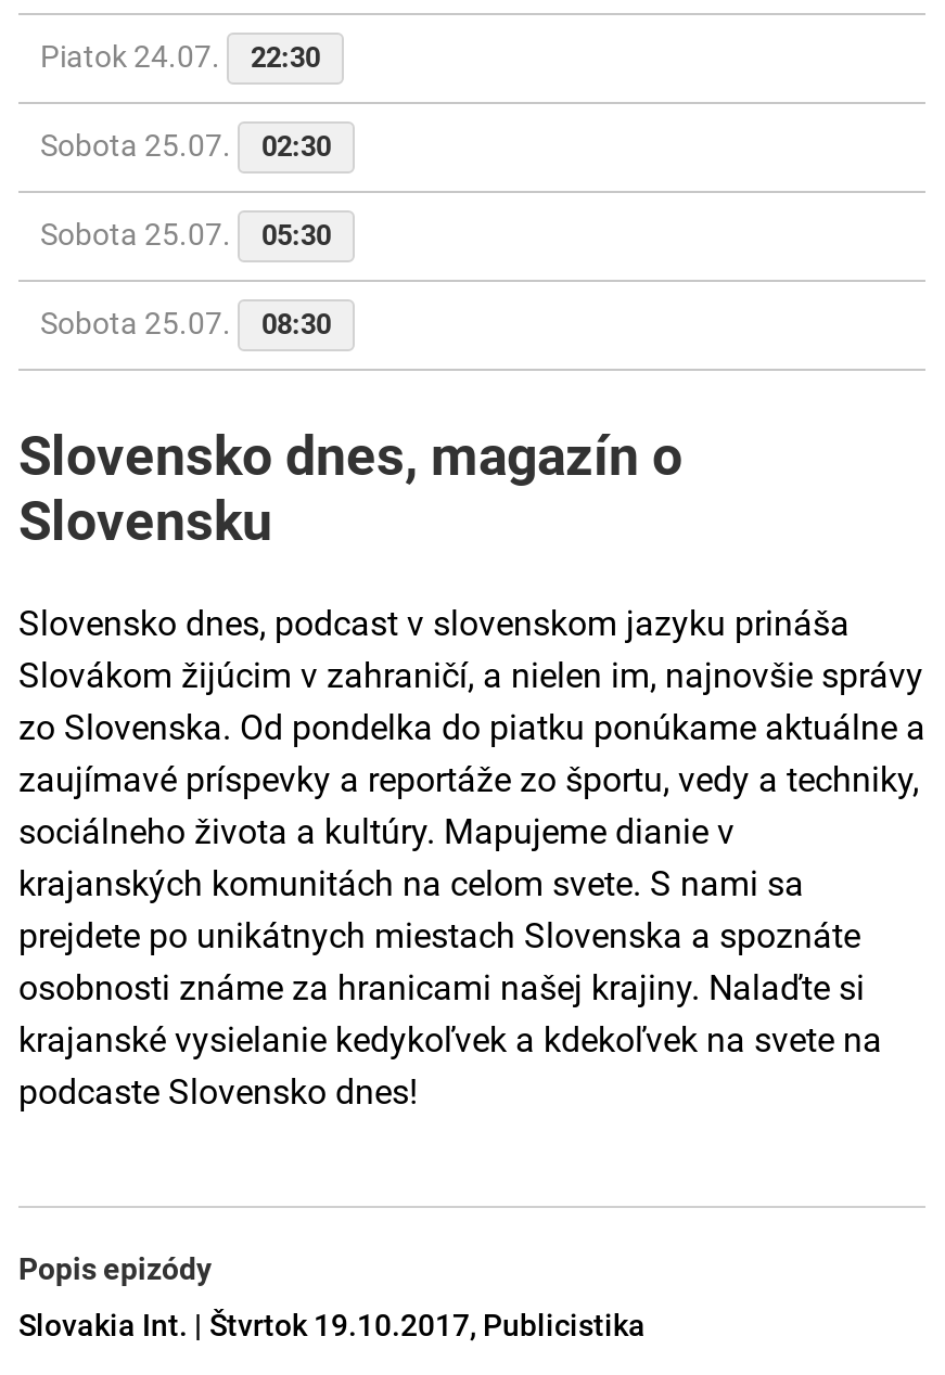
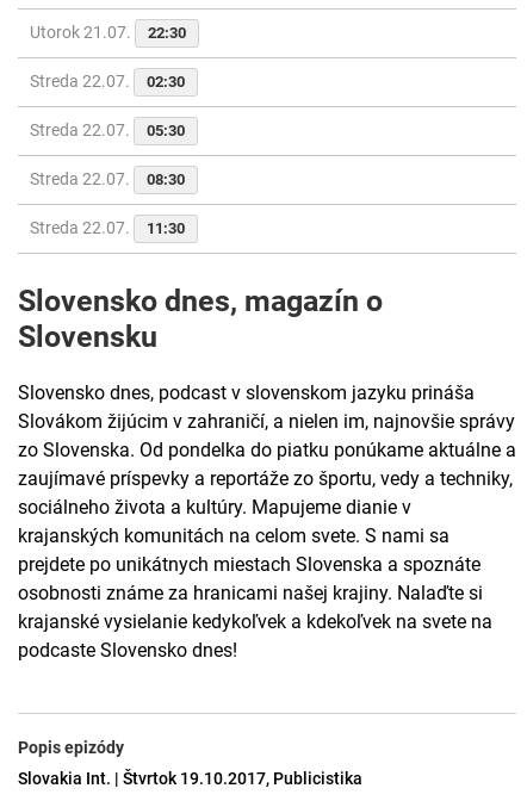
[40,40,320,74] Piatok 24.07. 22:30 -> [30,23,186,42] Utorok 21.07. 22:30
[40,129,331,163] Sobota 25.07. 02:30 -> [30,72,185,91] Streda 22.07. 02:30
[40,218,331,252] Sobota 25.07. 05:30 -> [30,121,185,140] Streda 22.07. 05:30
[40,306,331,341] Sobota 25.07. 08:30 -> [30,170,185,189] Streda 22.07. 08:30
none -> [30,218,185,238] Streda 22.07. | 11:30

